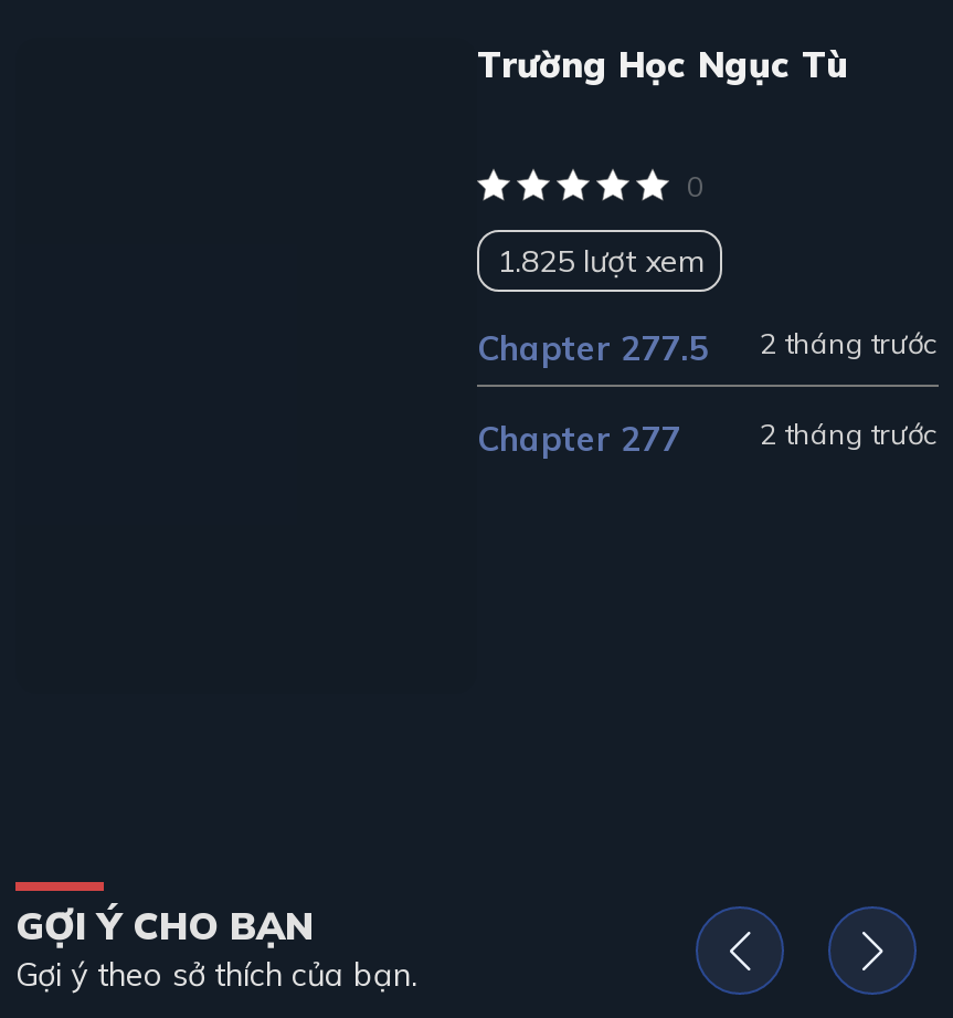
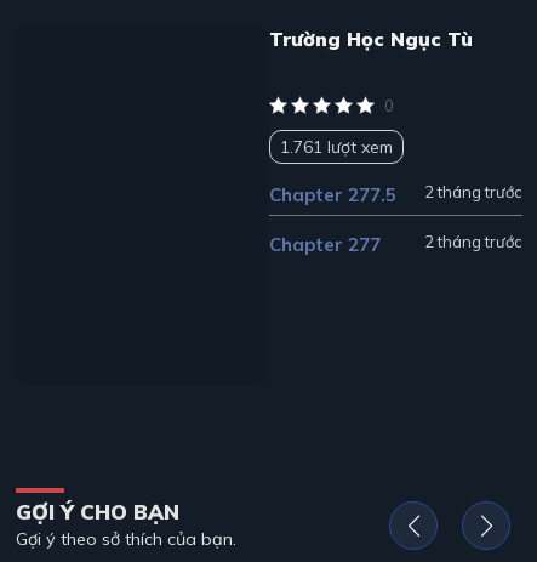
[497,241,702,281] 1.825 lượt xem -> [280,136,393,158] 1.761 lượt xem

